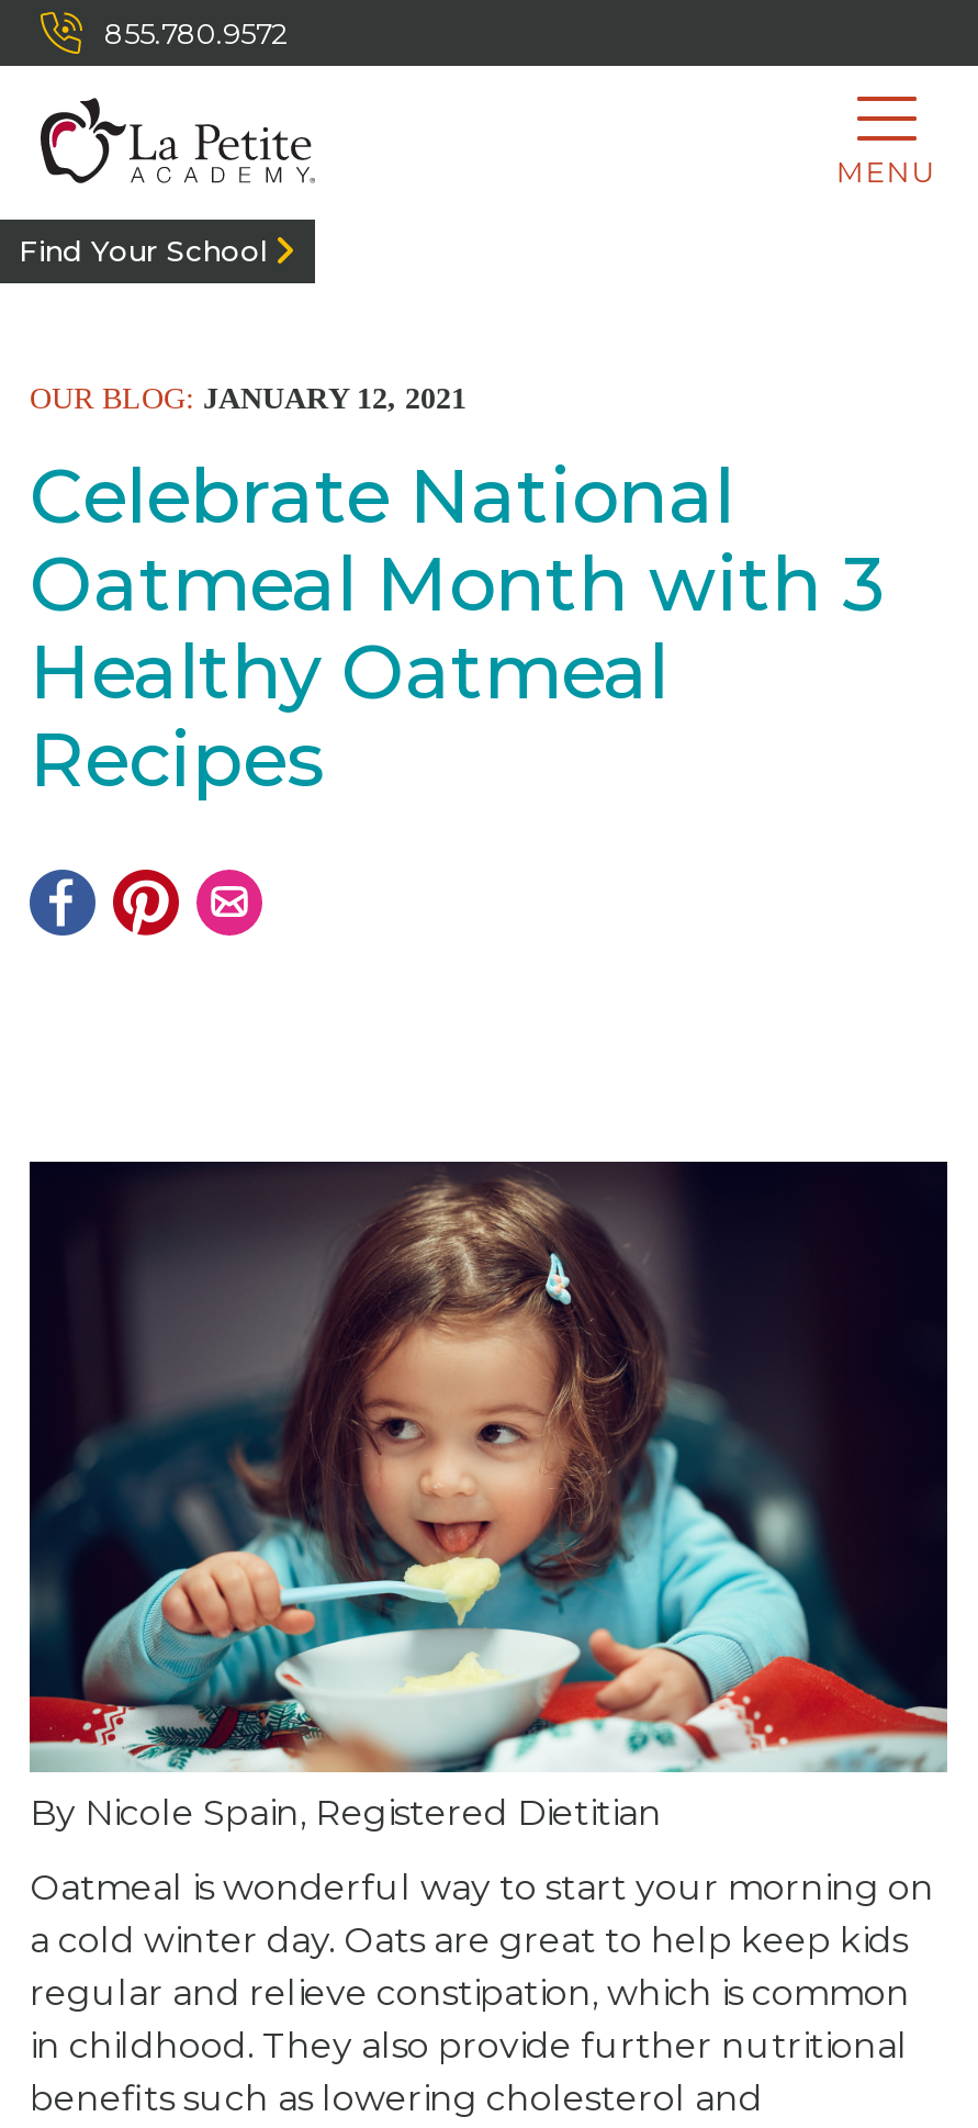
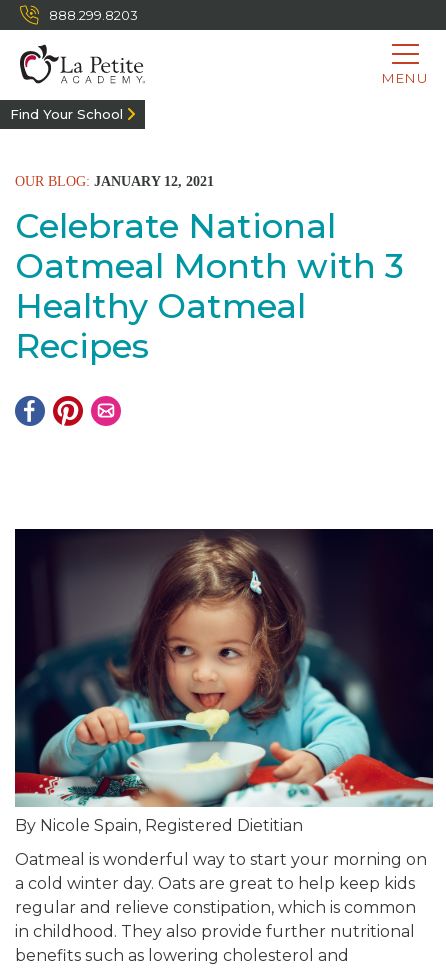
[104,15,286,51] 855.780.9572 -> [49,7,138,23] 888.299.8203

